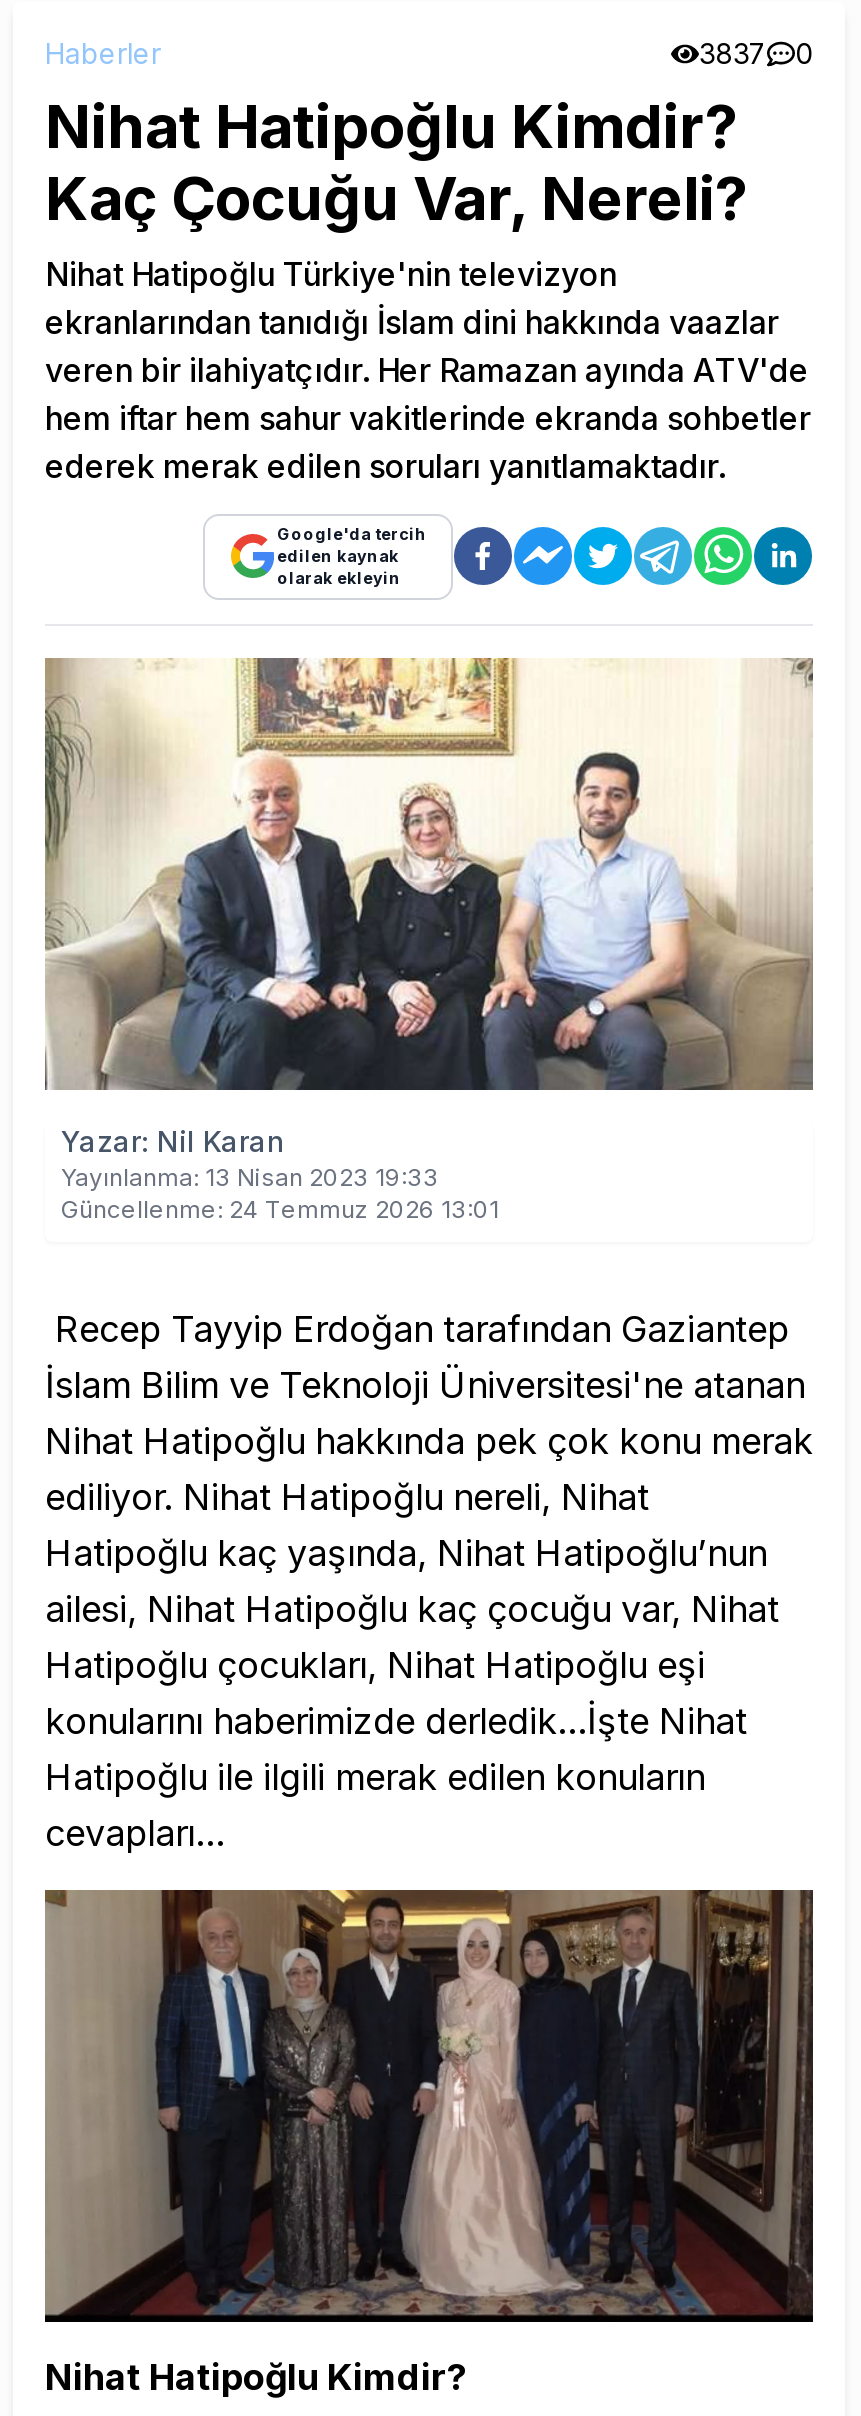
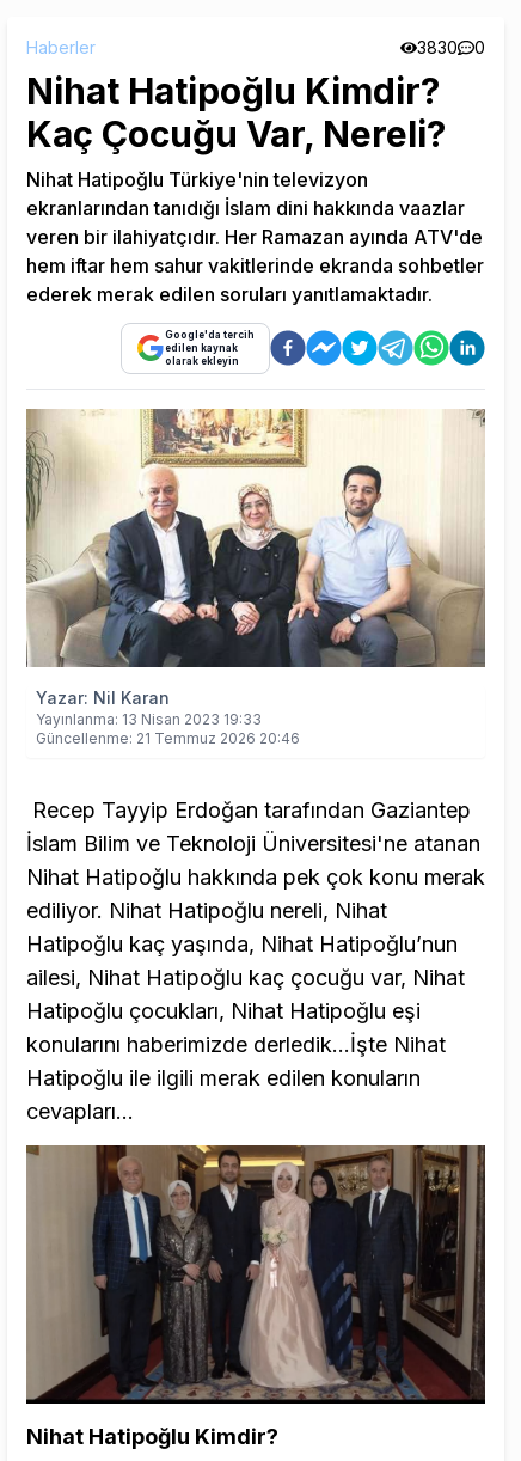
[699,35,813,69] 3837 0 -> [417,37,485,57] 3830 0
[61,1194,499,1224] Güncellenme: 24 Temmuz 2026 13:01 -> [36,729,300,747] Güncellenme: 21 Temmuz 2026 20:46

